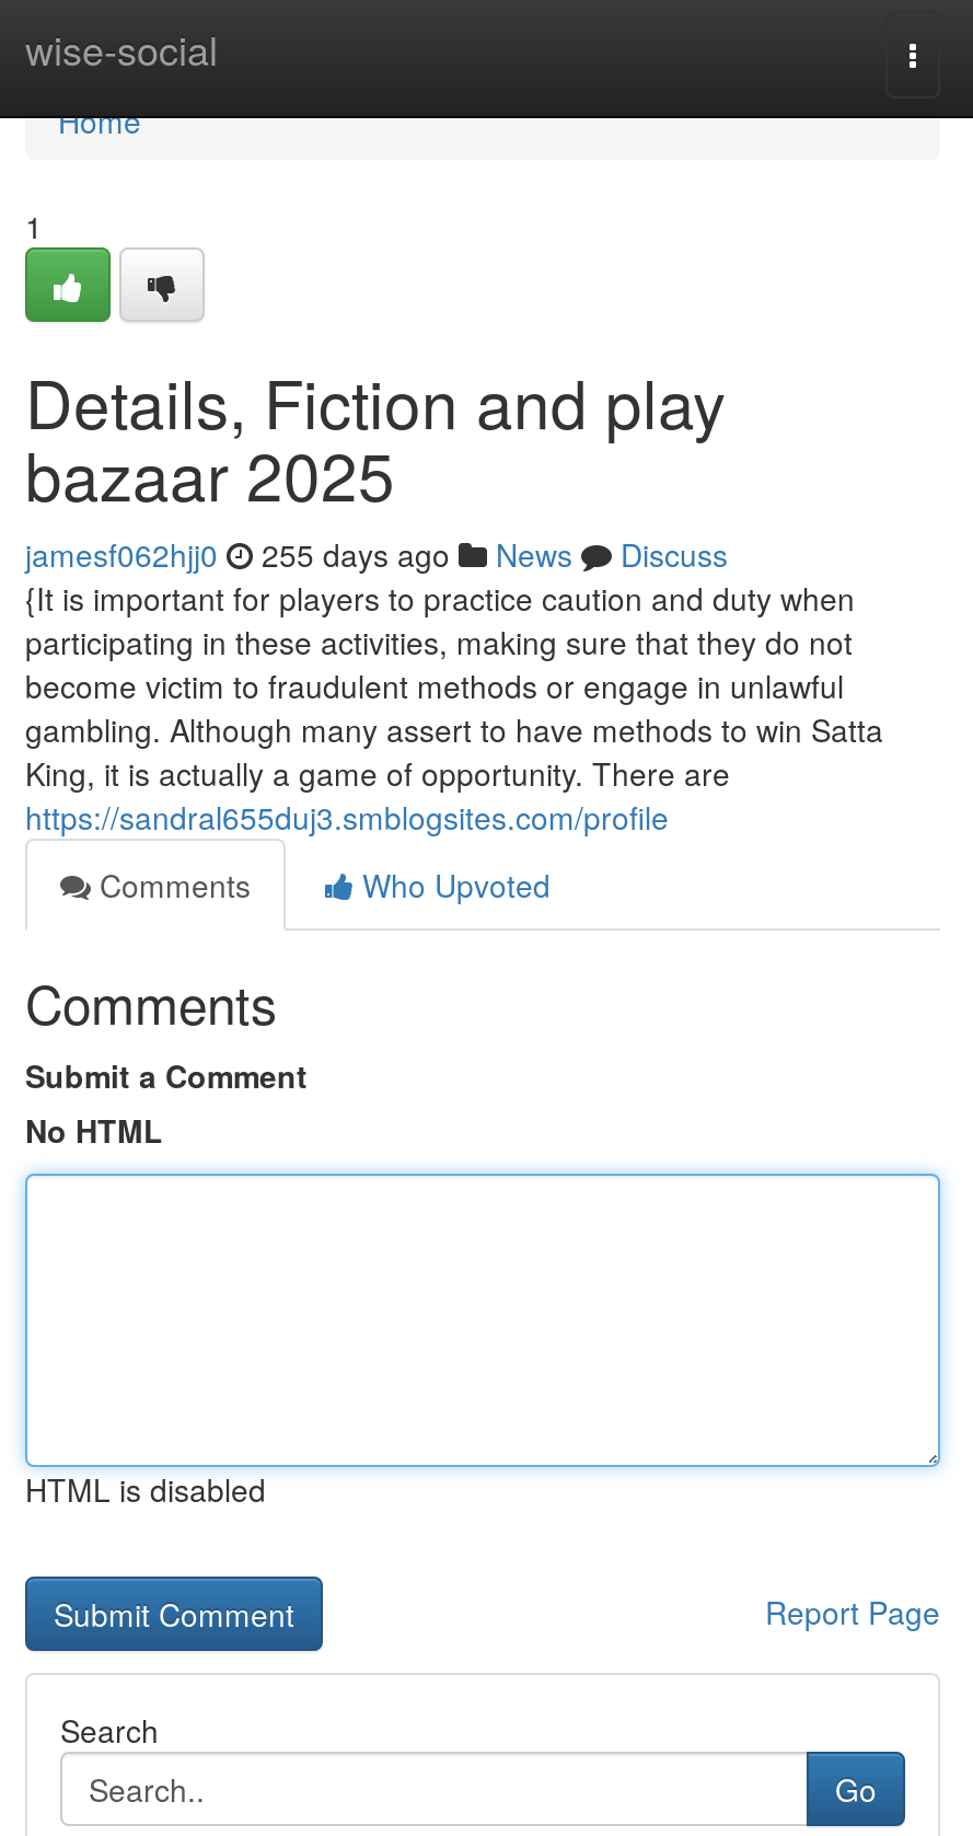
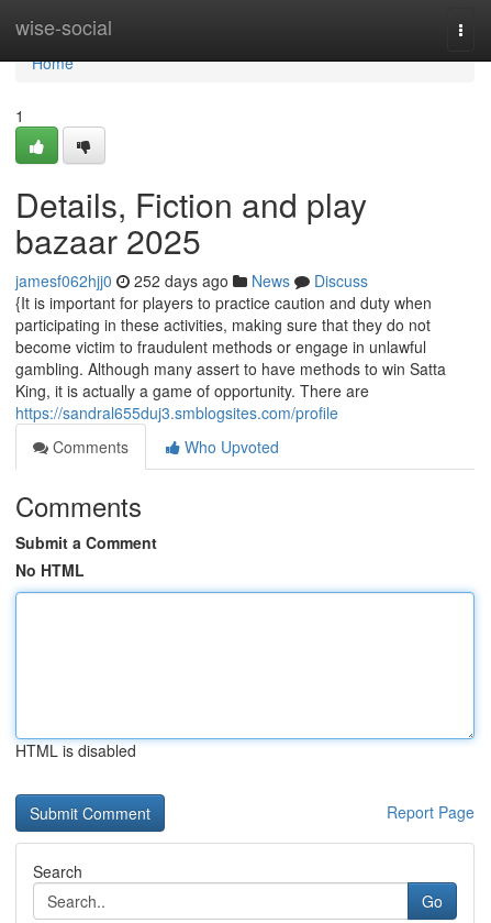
[25,532,728,576] jamesf062hjj0 255 days ago News Discuss -> [15,270,368,292] jamesf062hjj0 252 days ago News Discuss

